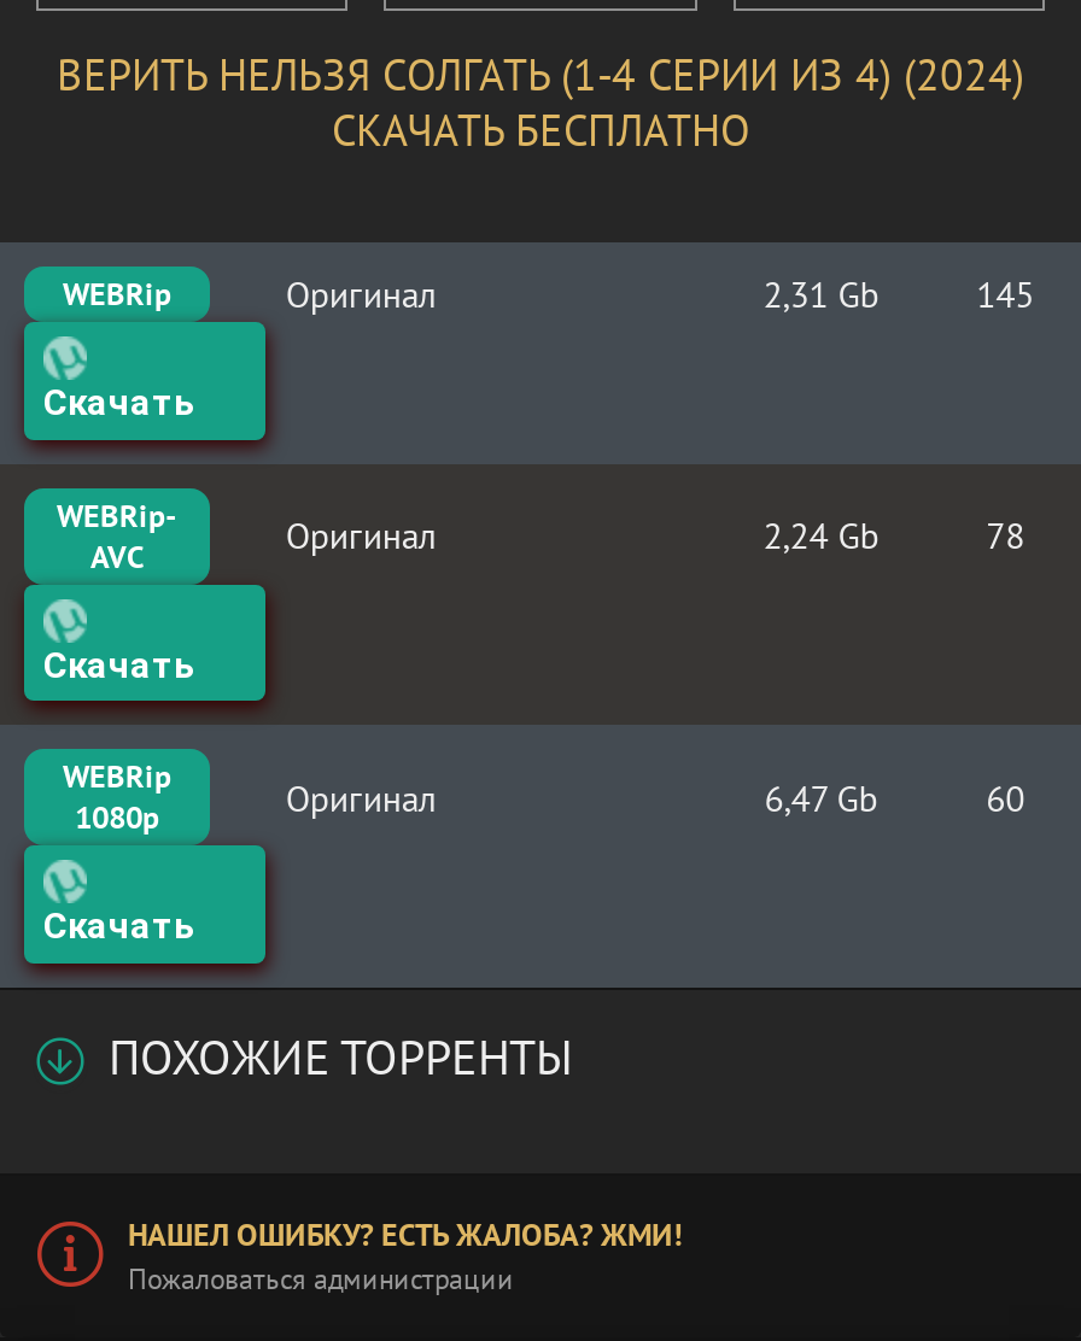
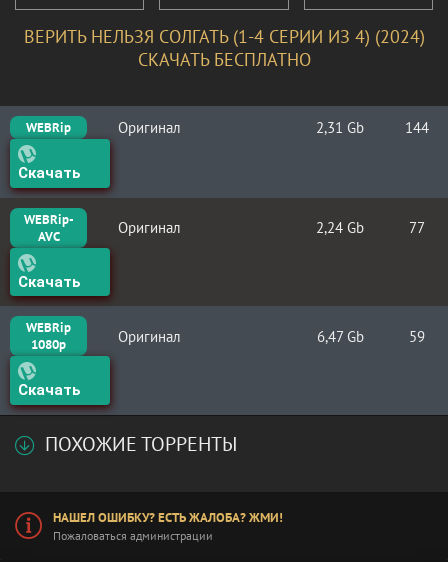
[976,271,1034,317] 145 -> [405,118,429,137] 144
[986,513,1025,559] 78 -> [409,218,425,237] 77
[986,775,1025,821] 60 -> [409,327,425,346] 59

